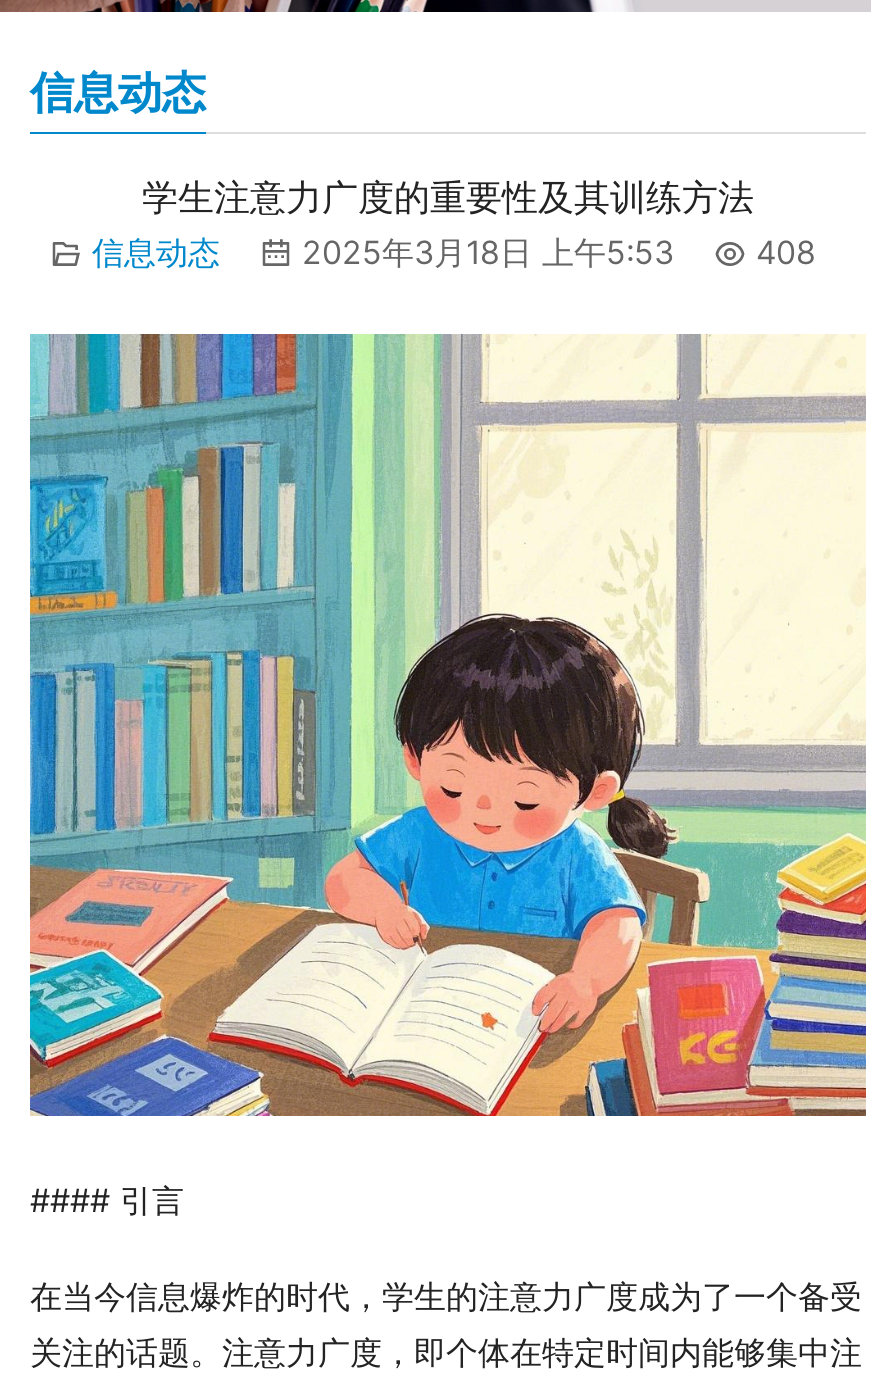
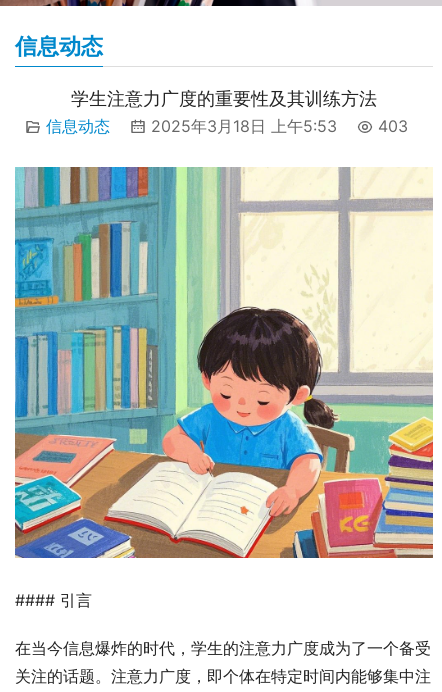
[92,233,816,273] 信息动态 2025年3月18日 上午5:53 408 -> [46,116,408,136] 信息动态 2025年3月18日 上午5:53 403

